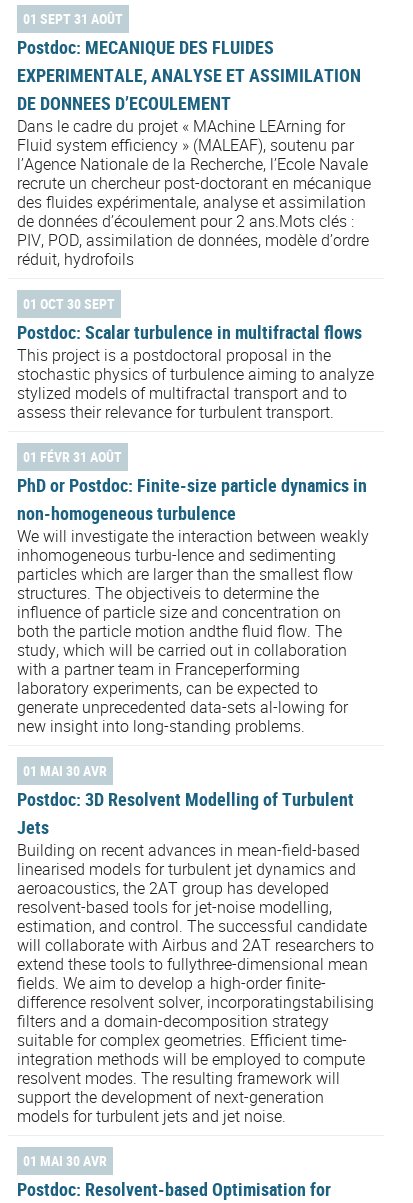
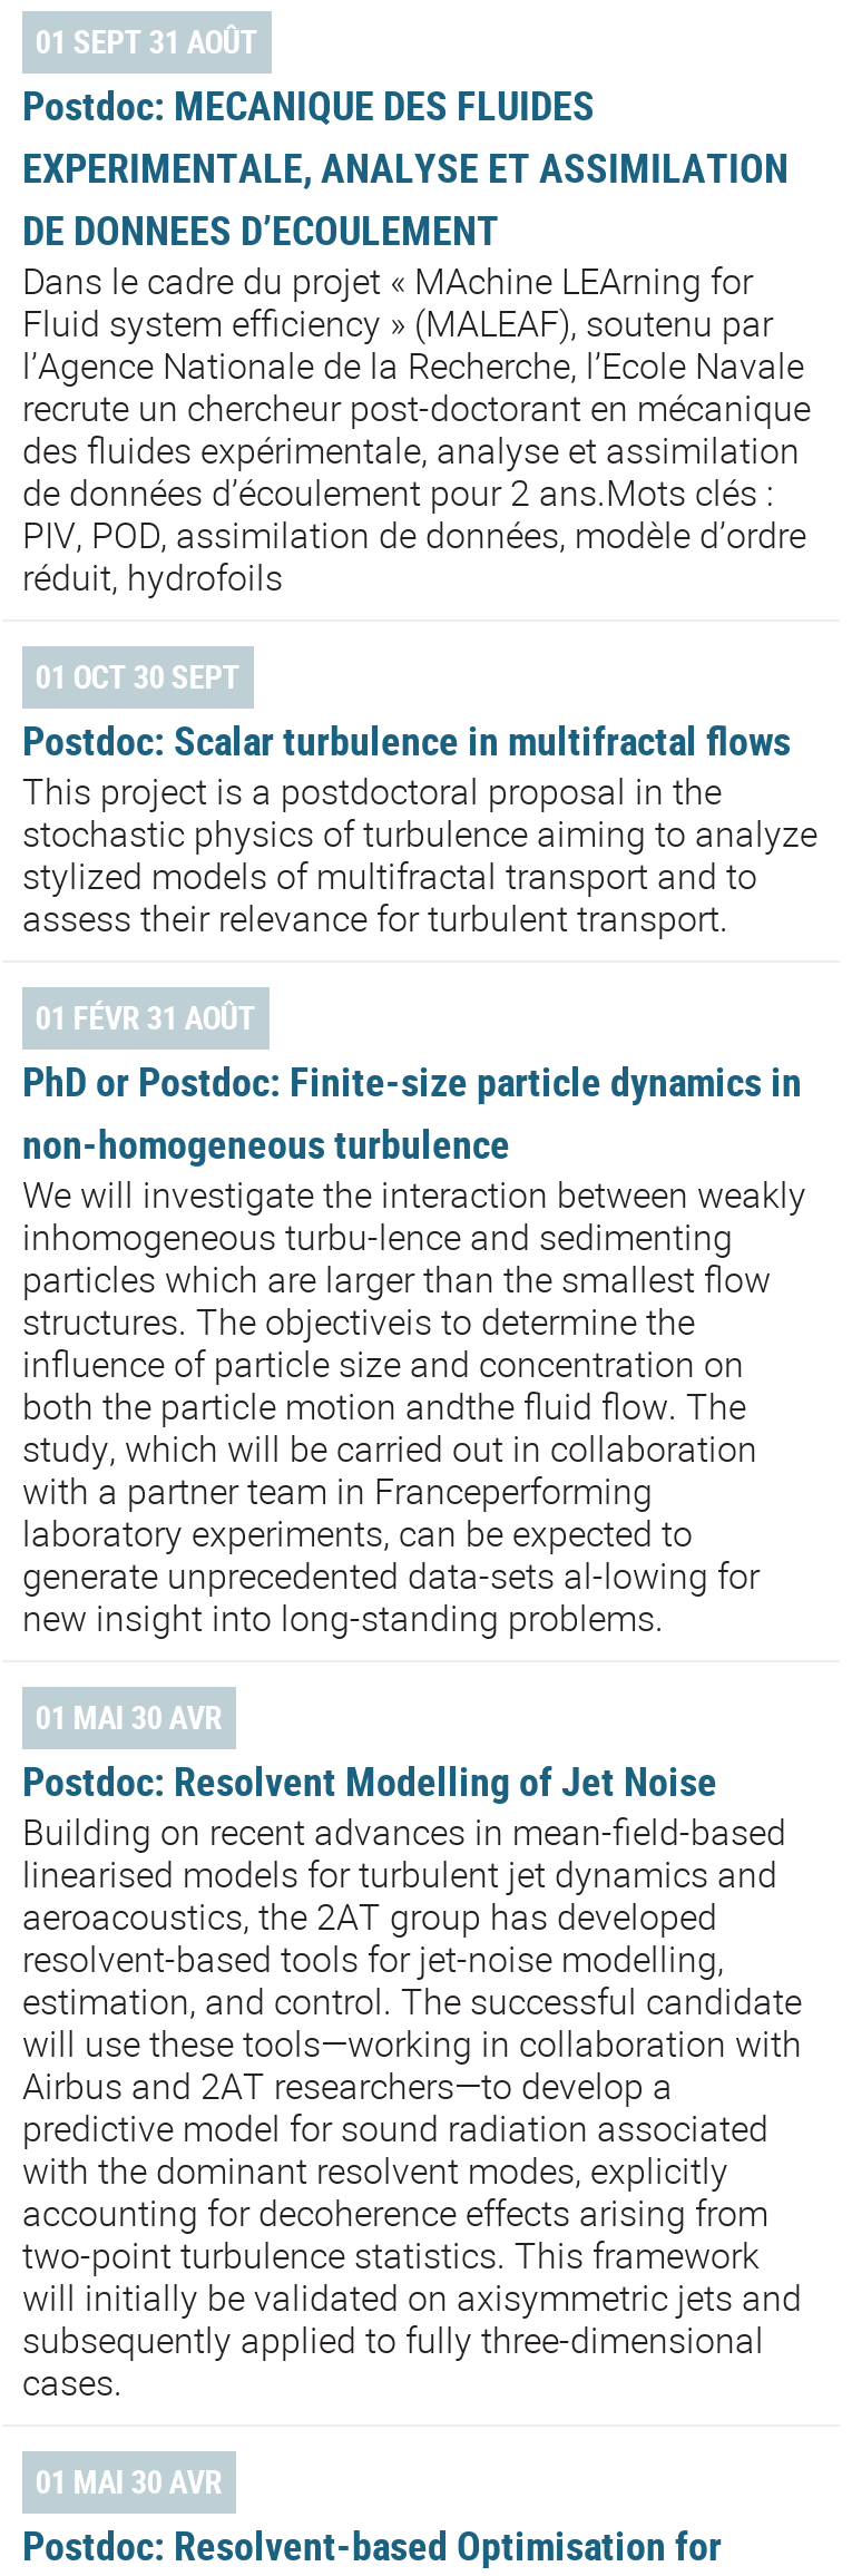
[17,787,354,839] Postdoc: 3D Resolvent Modelling of Turbulent | Jets -> [22,1754,717,1807] Postdoc: Resolvent Modelling of Jet Noise
[17,934,374,1127] will collaborate with Airbus and 2AT researchers to | extend these tools to fullythree-dimensional mean | fields. We aim to develop a high-order finite- | difference resolvent solver, incorporatingstabilising | filters and a domain-decomposition strategy | suitable for complex geometries. Efficient time- | integration methods will be employed to compute | resolvent modes. The resulting framework will | support the development of next-generation | models for turbulent jets and jet noise. -> [22,2019,802,2407] will use these tools—working in collaboration with | Airbus and 2AT researchers—to develop a | predictive model for sound radiation associated | with the dominant resolvent modes, explicitly | accounting for decoherence effects arising from | two-point turbulence statistics. This framework | will initially be validated on axisymmetric jets and | subsequently applied to fully three-dimensional | cases.

